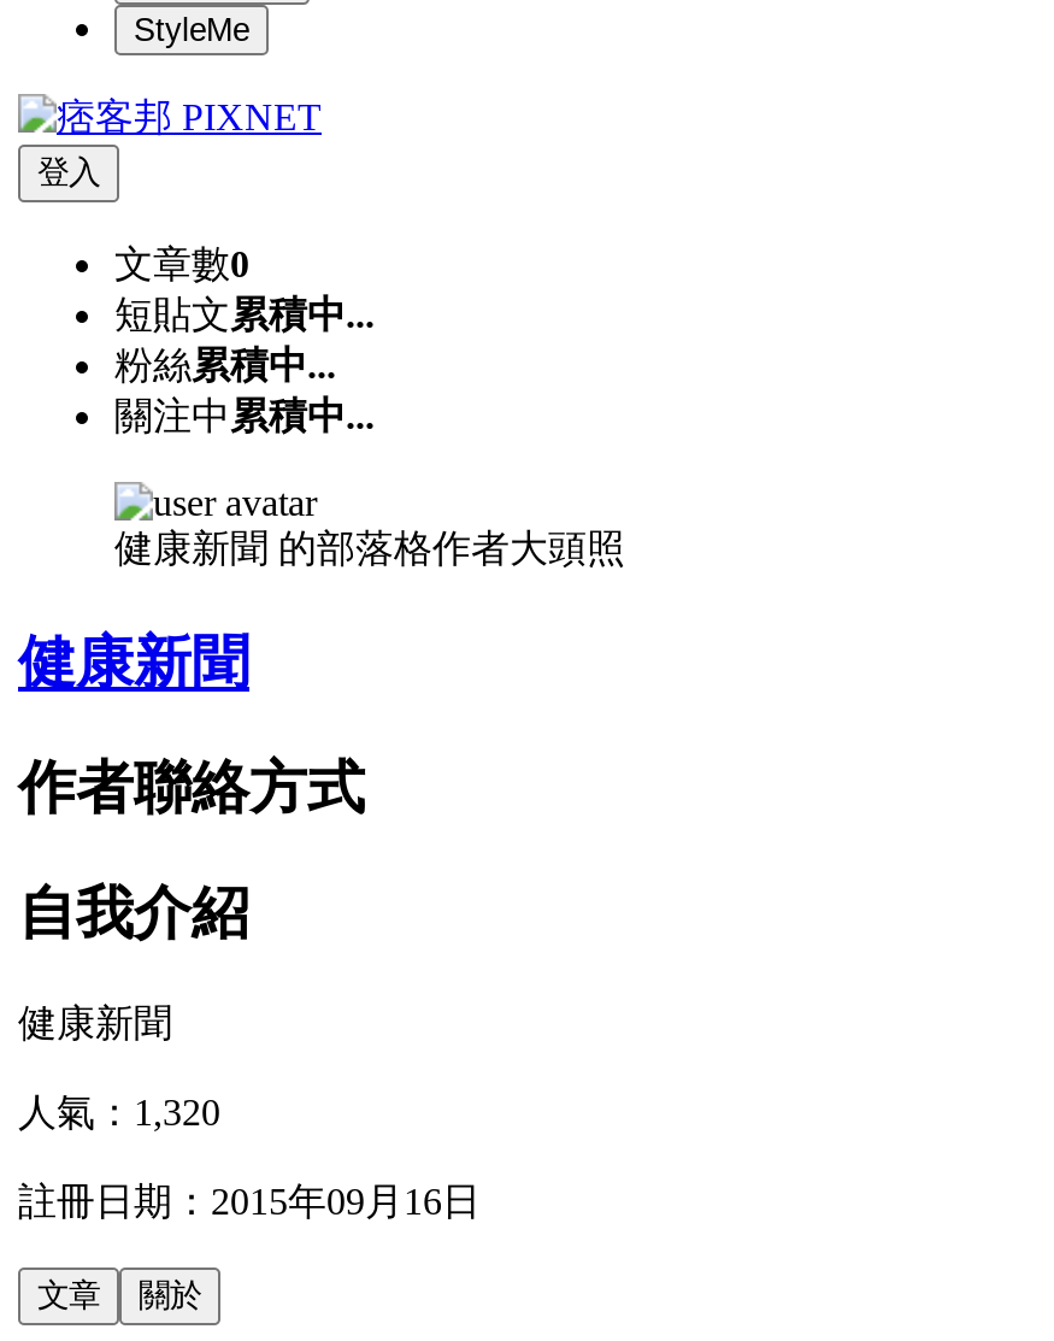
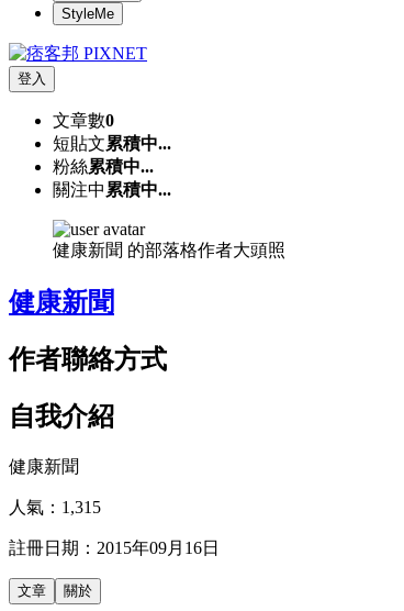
[18,1092,220,1133] 人氣：1,320 -> [9,498,101,516] 人氣：1,315

